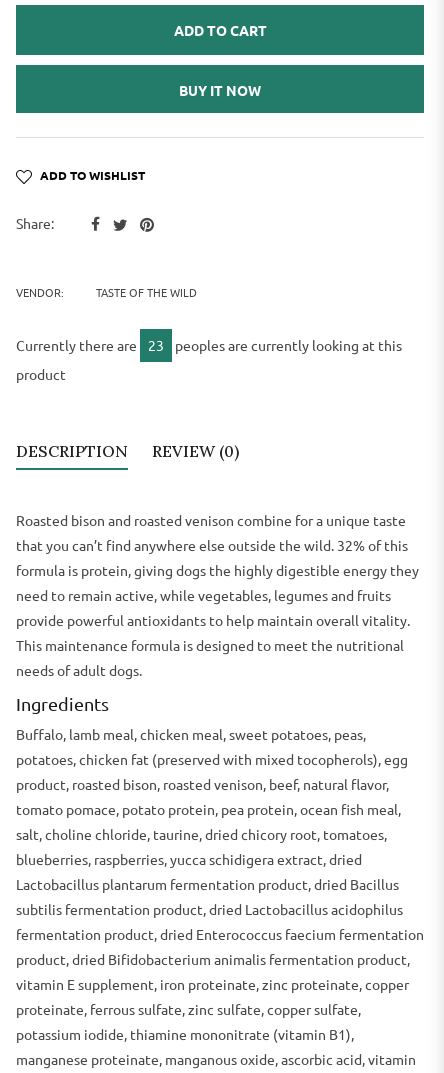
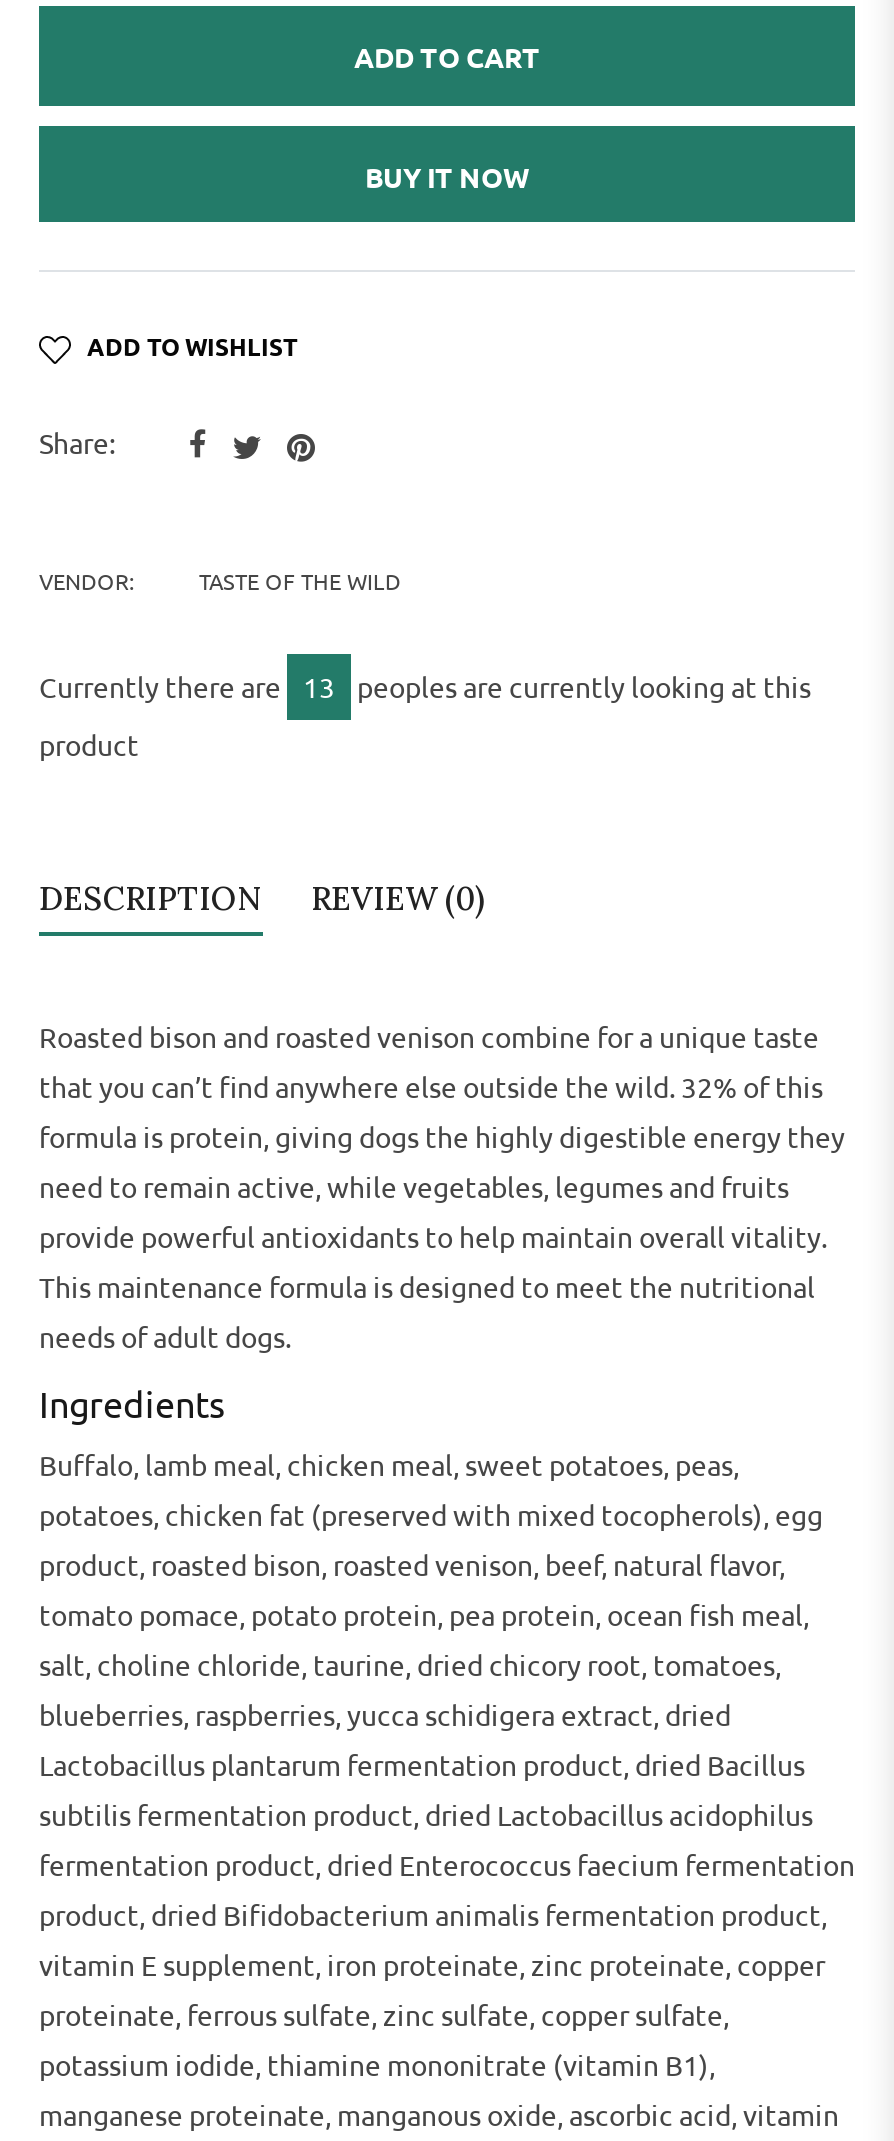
[16,336,402,354] Currently there are 23 peoples are currently looking at this -> [39,668,811,704] Currently there are 13 peoples are currently looking at this

